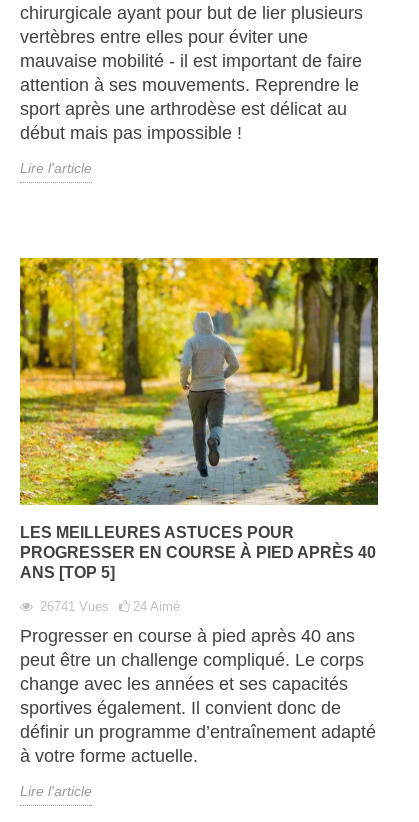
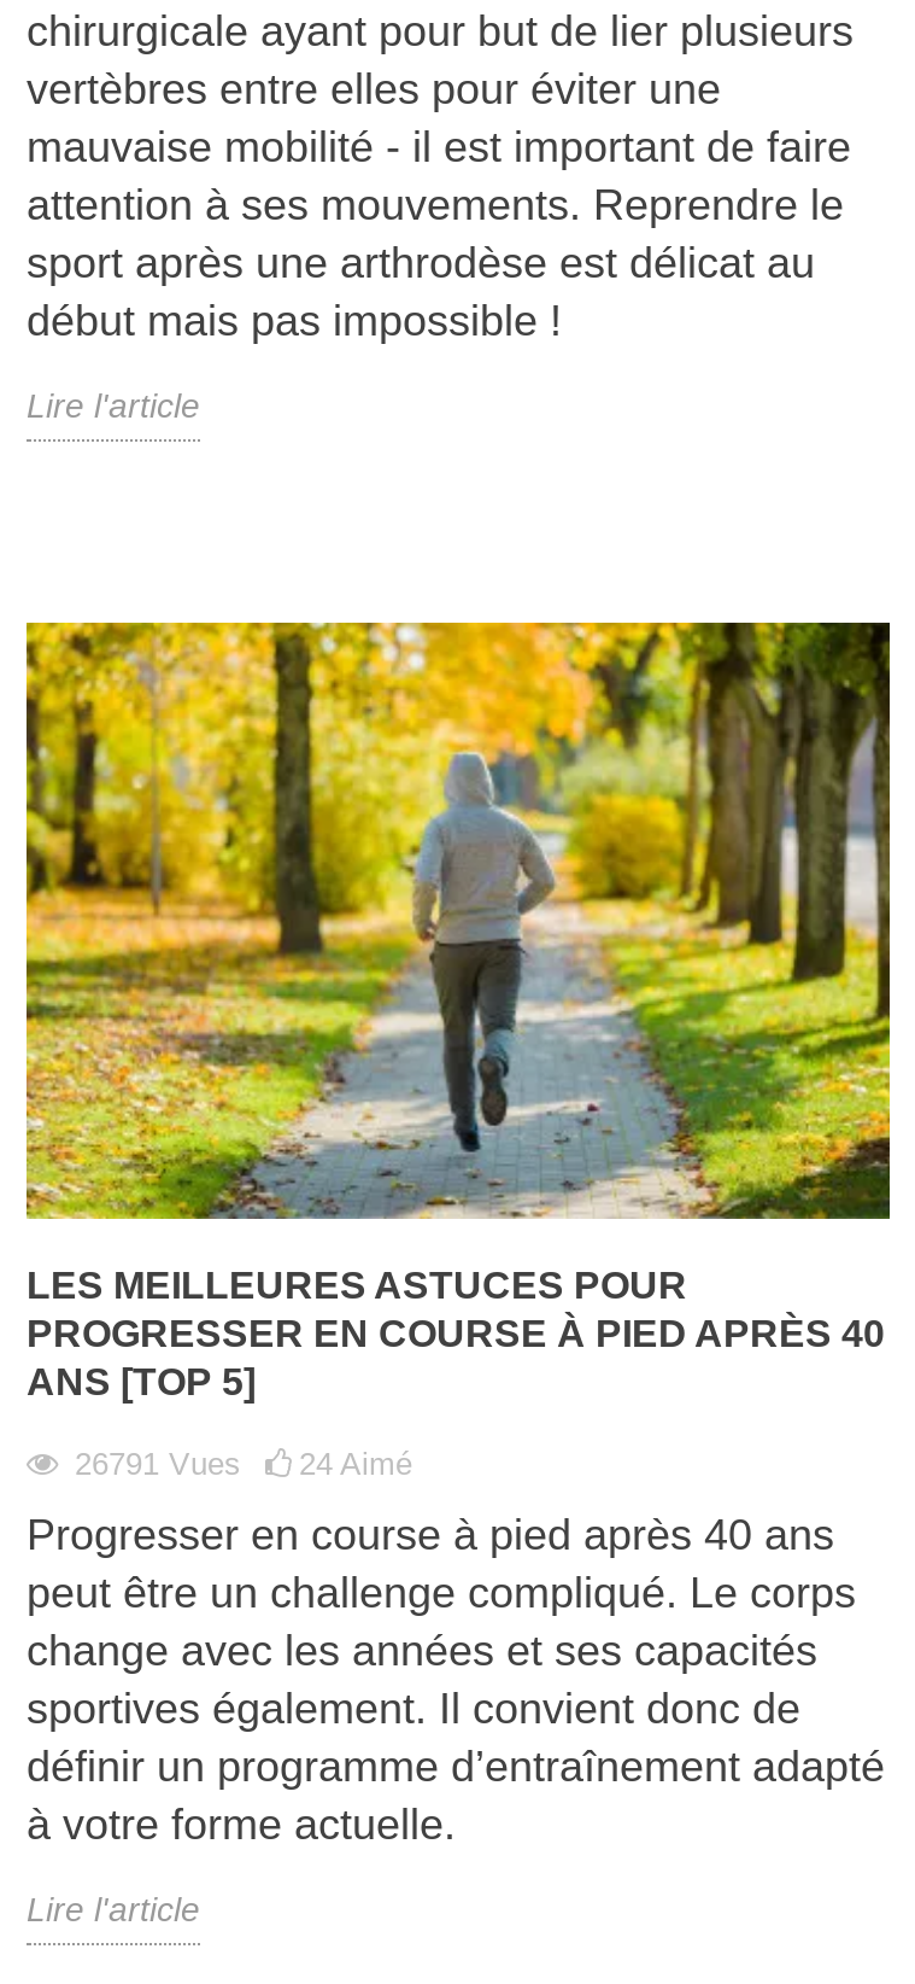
[36,599,180,614] 26741 Vues 24 Aimé -> [65,1447,412,1483] 26791 Vues 24 Aimé

